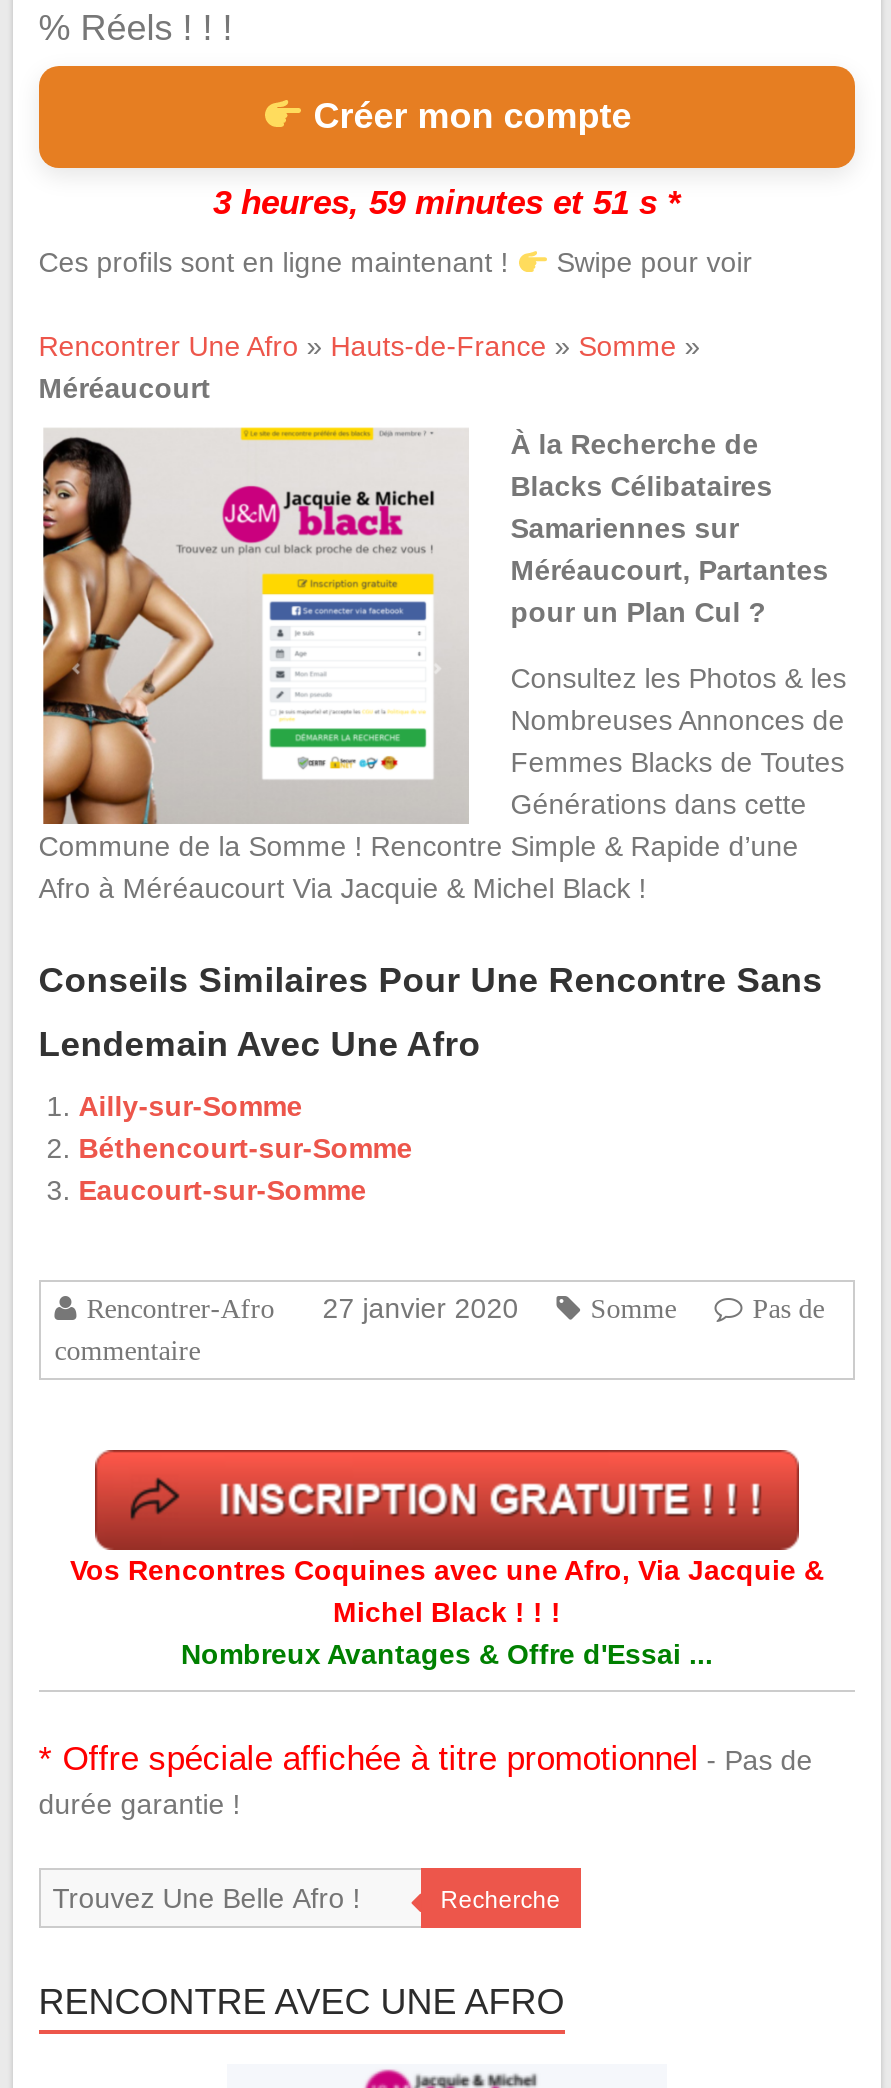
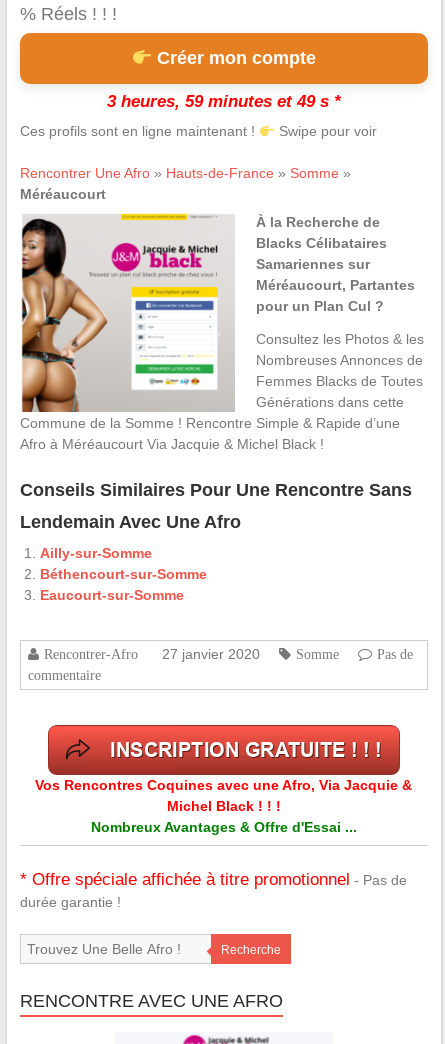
[213,184,681,222] 3 heures, 59 minutes et 51 s * -> [107,92,341,111] 3 heures, 59 minutes et 49 s *

